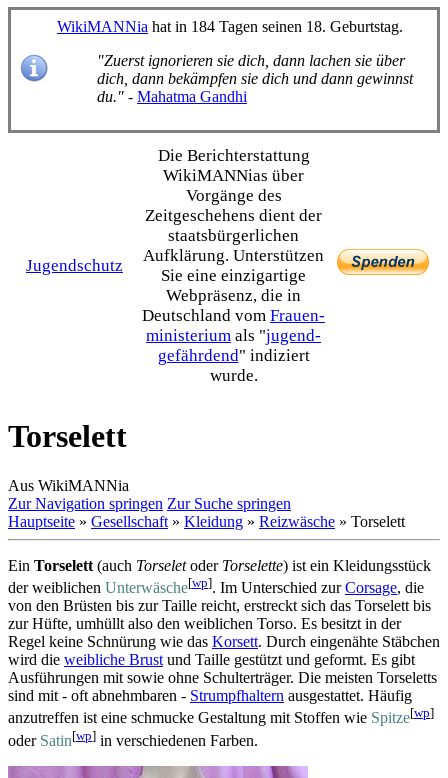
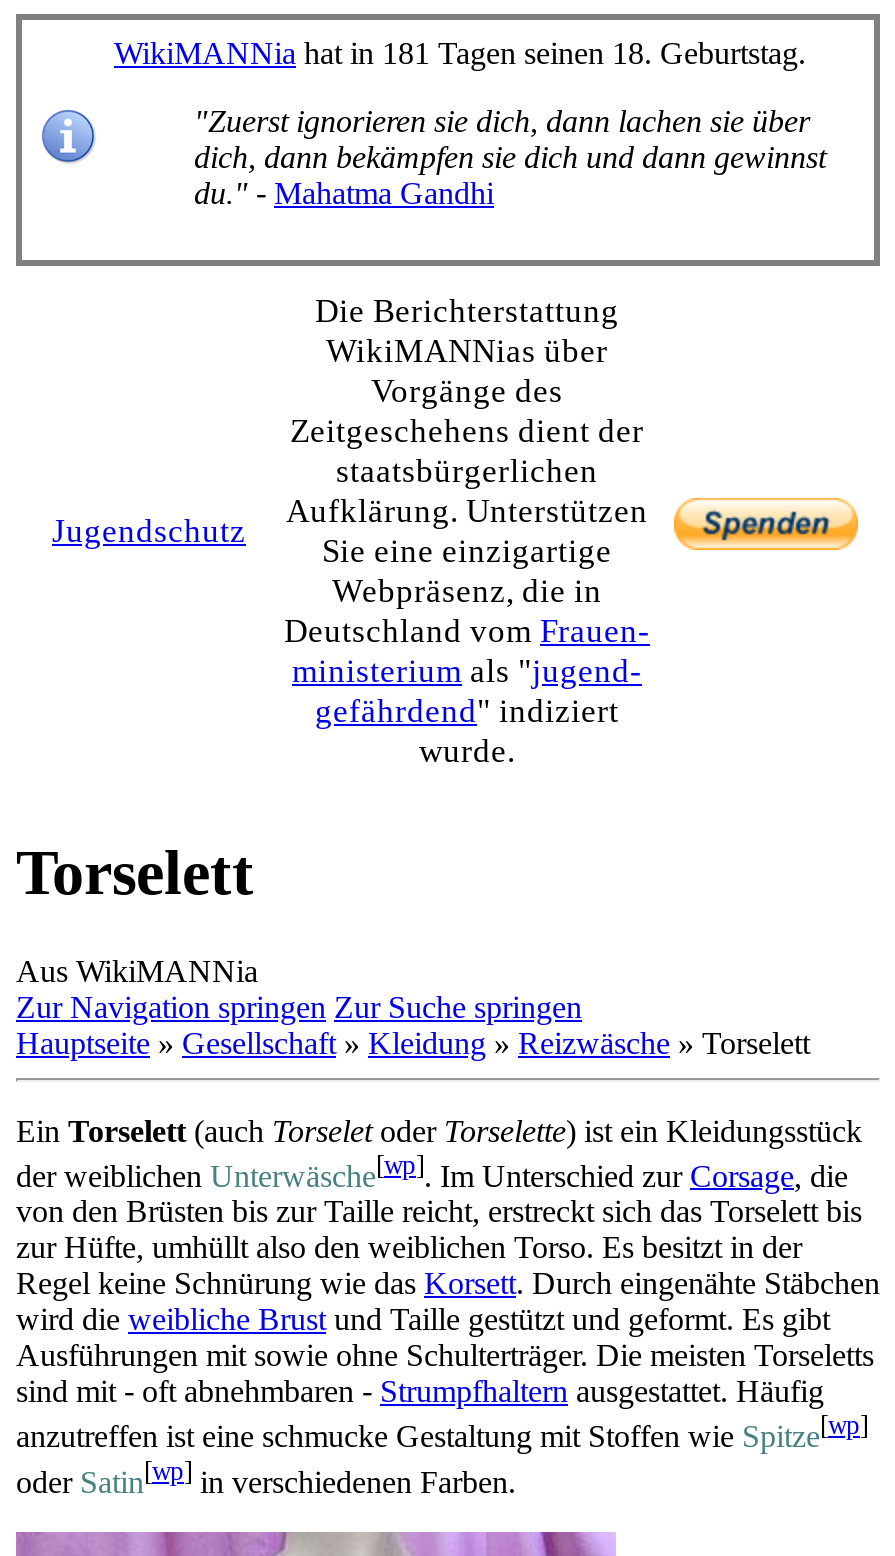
[57,18,403,35] WikiMANNia hat in 184 Tagen seinen 18. Geburtstag. -> [114,36,806,70] WikiMANNia hat in 181 Tagen seinen 18. Geburtstag.

